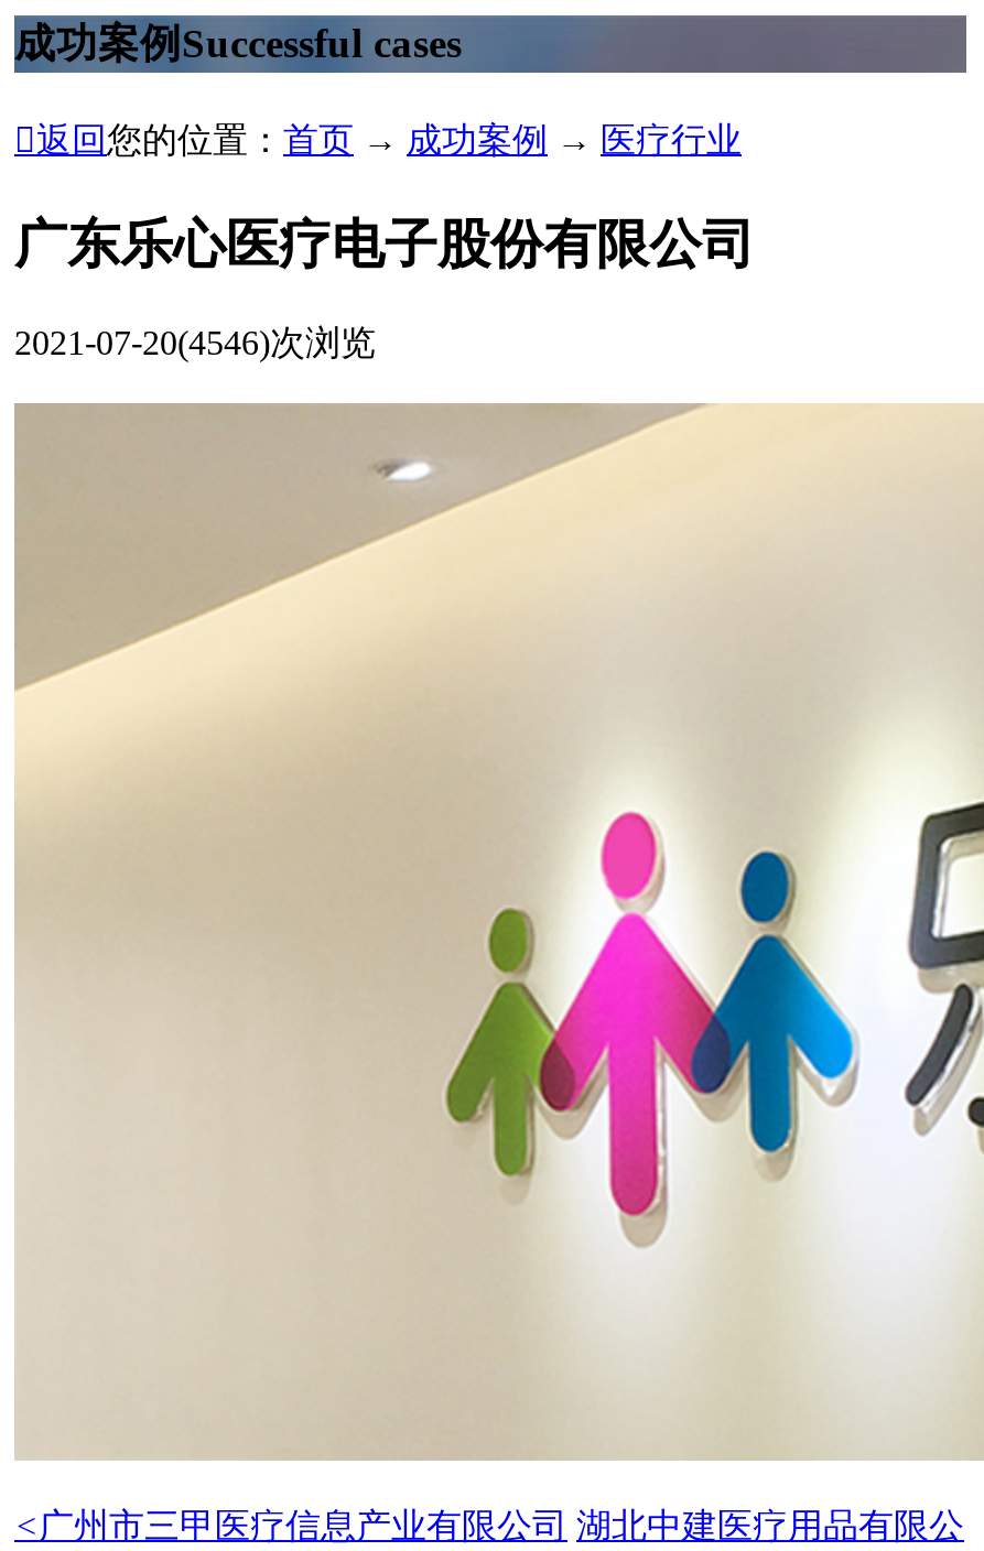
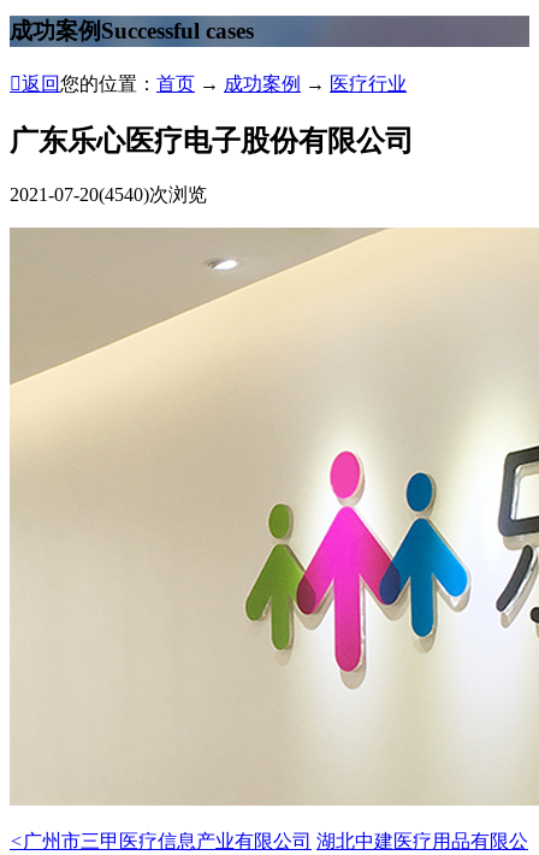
[14,325,376,362] 2021-07-20(4546)次浏览 -> [10,185,207,205] 2021-07-20(4540)次浏览

